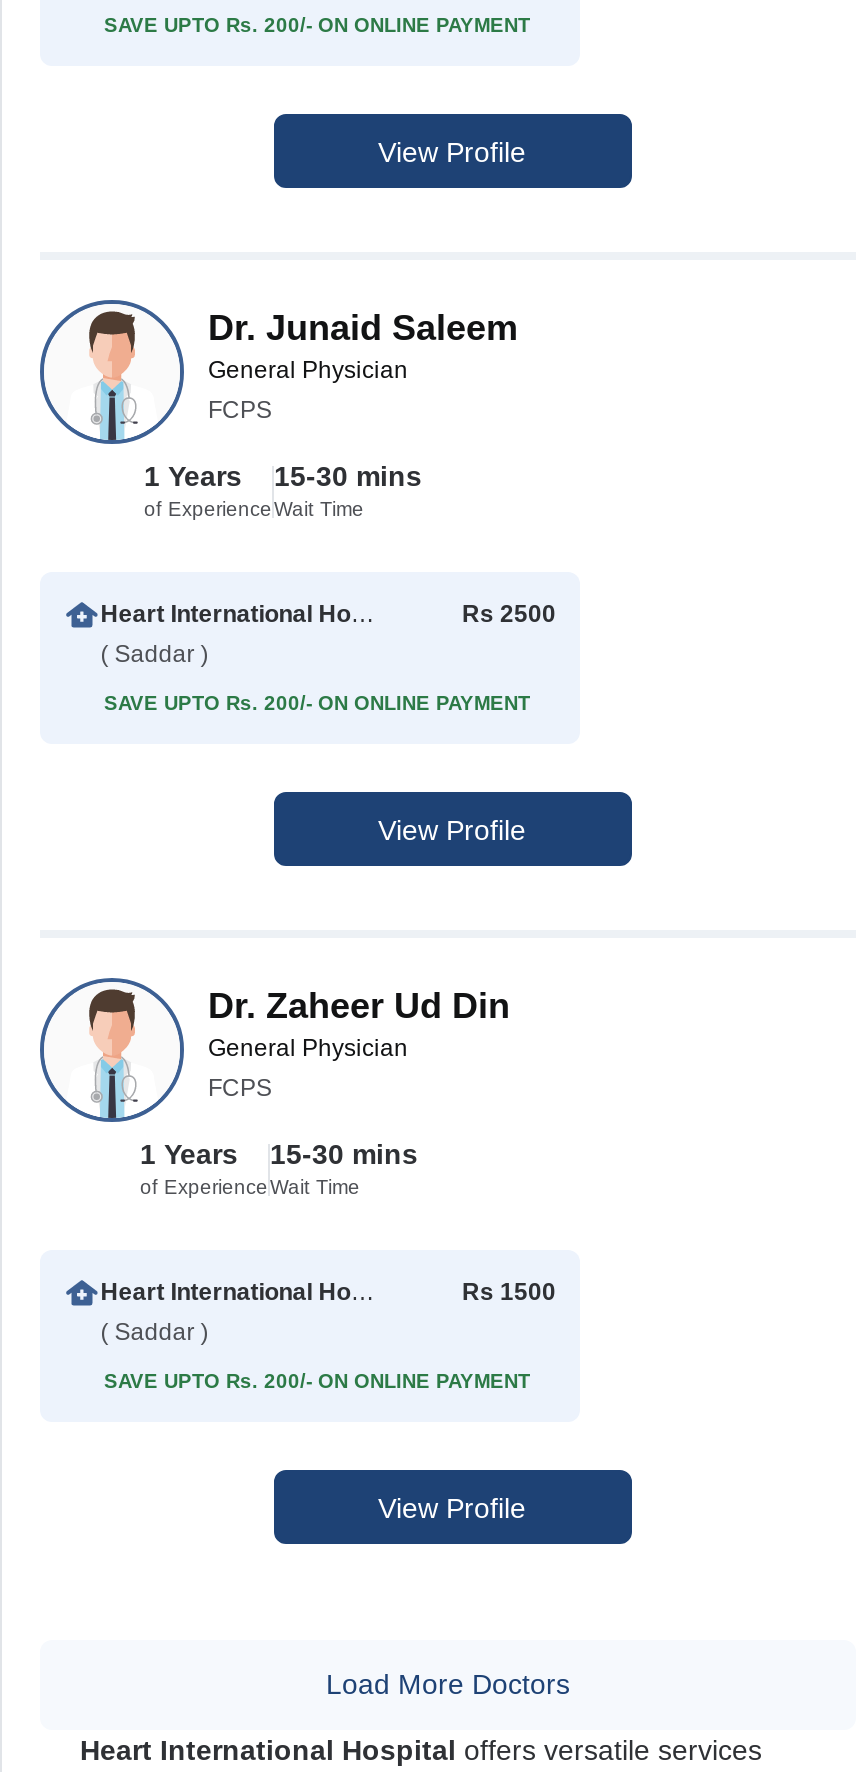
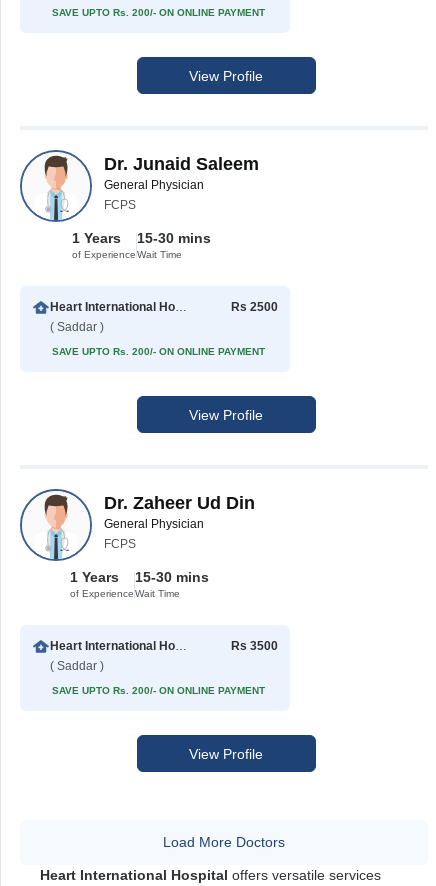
[462,1278,556,1306] Rs 1500 -> [231,639,278,653] Rs 3500

